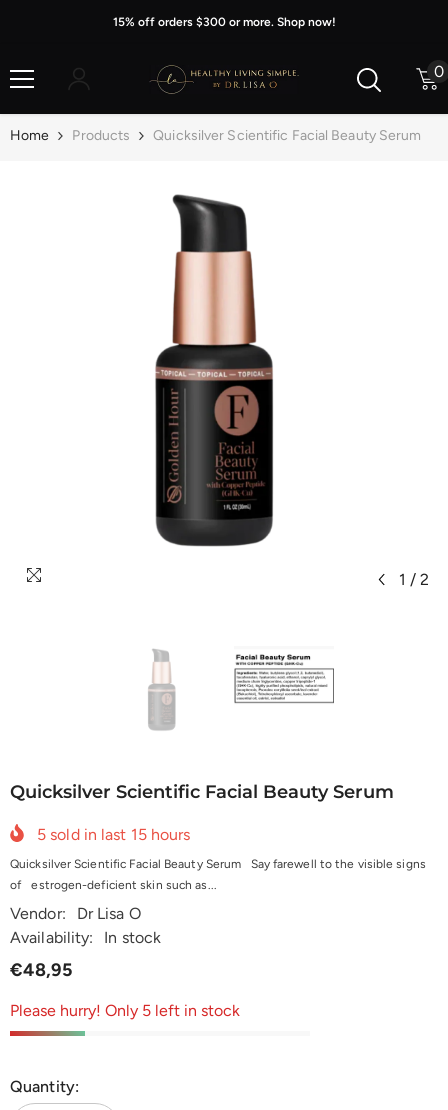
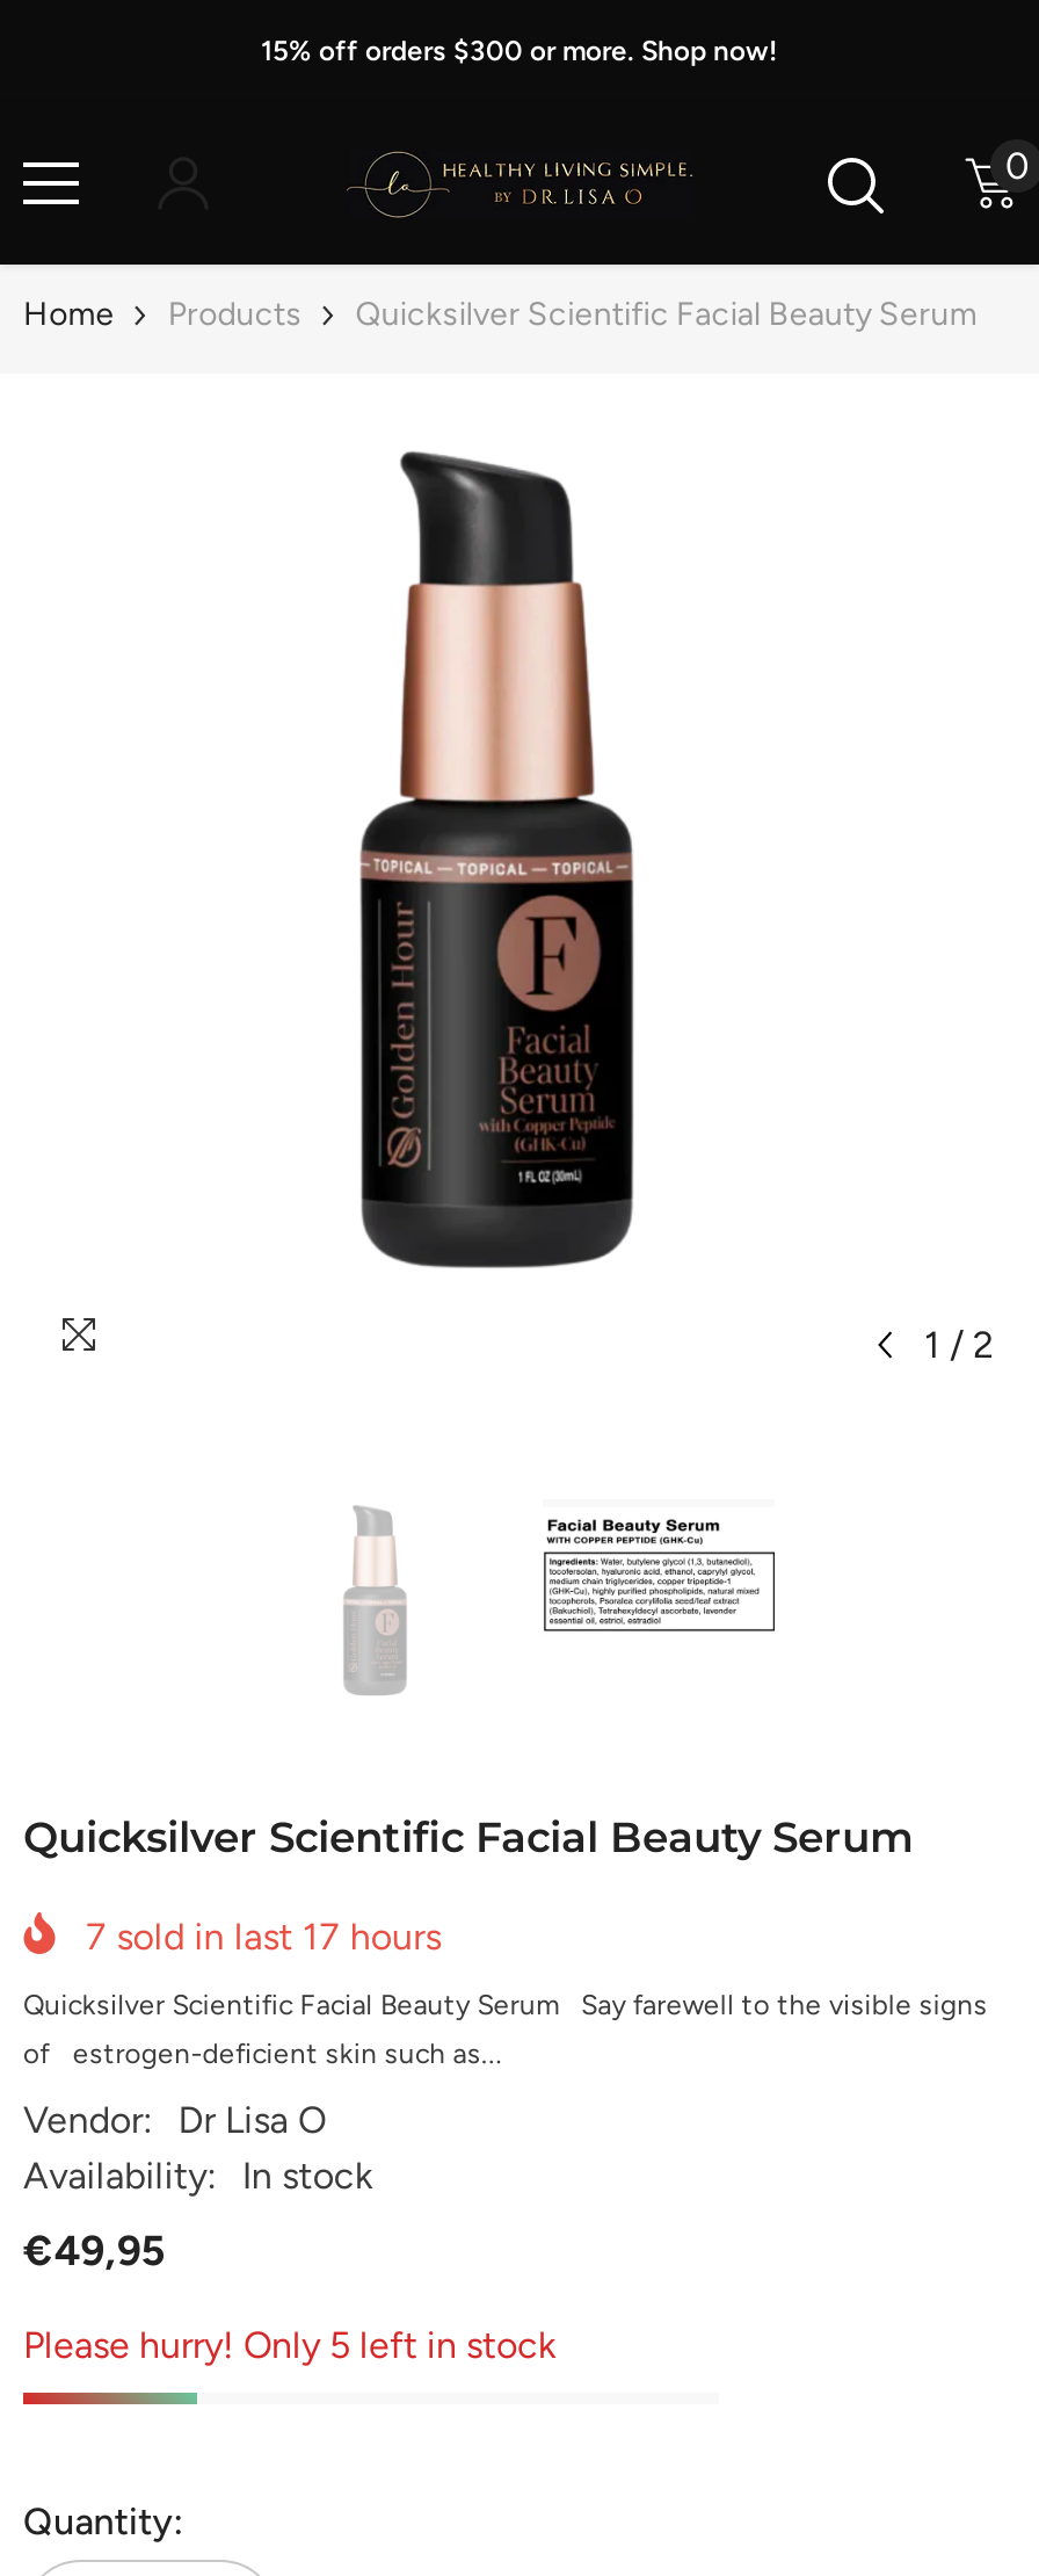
[37,825,190,844] 5 sold in last 15 hours -> [86,1915,441,1959] 7 sold in last 17 hours
[10,959,72,981] €48,95 -> [23,2226,165,2277] €49,95

